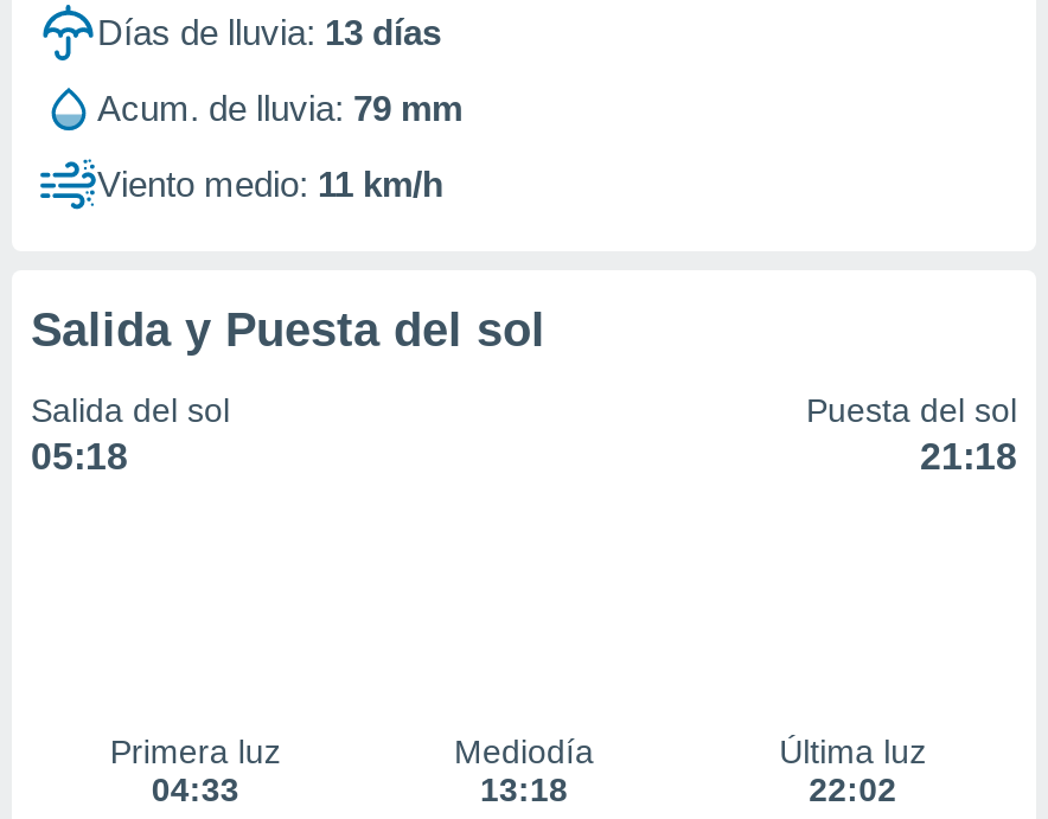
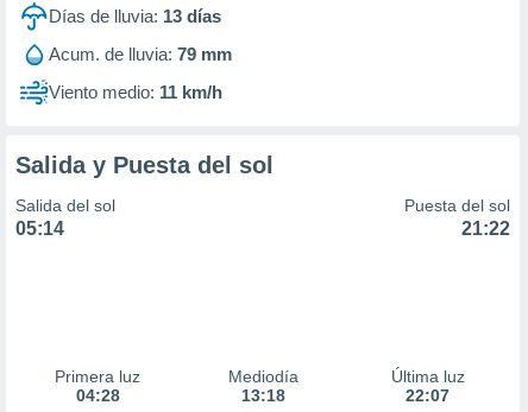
[31,436,128,476] 05:18 -> [15,218,64,239] 05:14
[920,436,1017,476] 21:18 -> [461,218,510,239] 21:22
[151,770,239,808] 04:33 -> [76,386,120,405] 04:28
[809,770,897,808] 22:02 -> [406,386,450,405] 22:07

